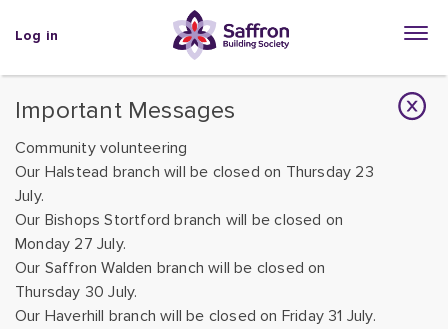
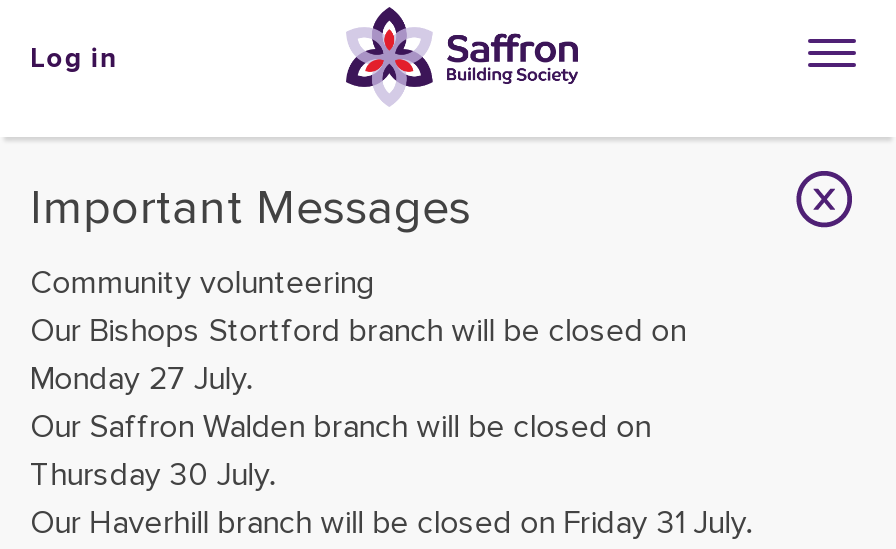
[15,162,374,206] Our Halstead branch will be closed on Thursday 23 | July. -> none

